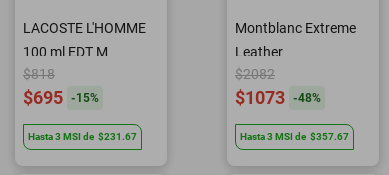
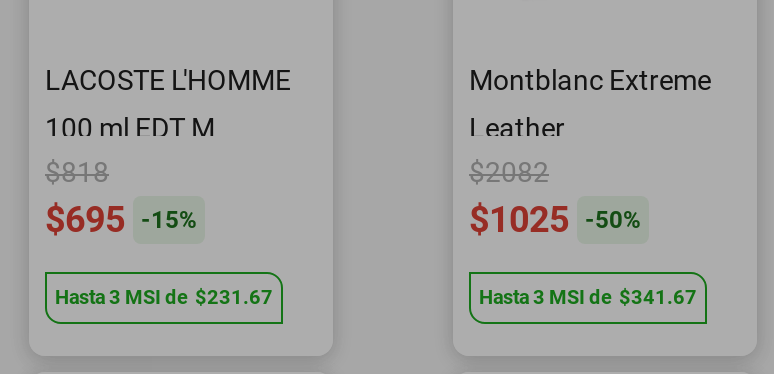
[235,87,321,108] $1073 - 48% -> [469,198,641,240] $1025 - 50%
[240,131,349,142] Hasta 3 MSI de $357.67 -> [479,286,697,308] Hasta 3 MSI de $341.67

